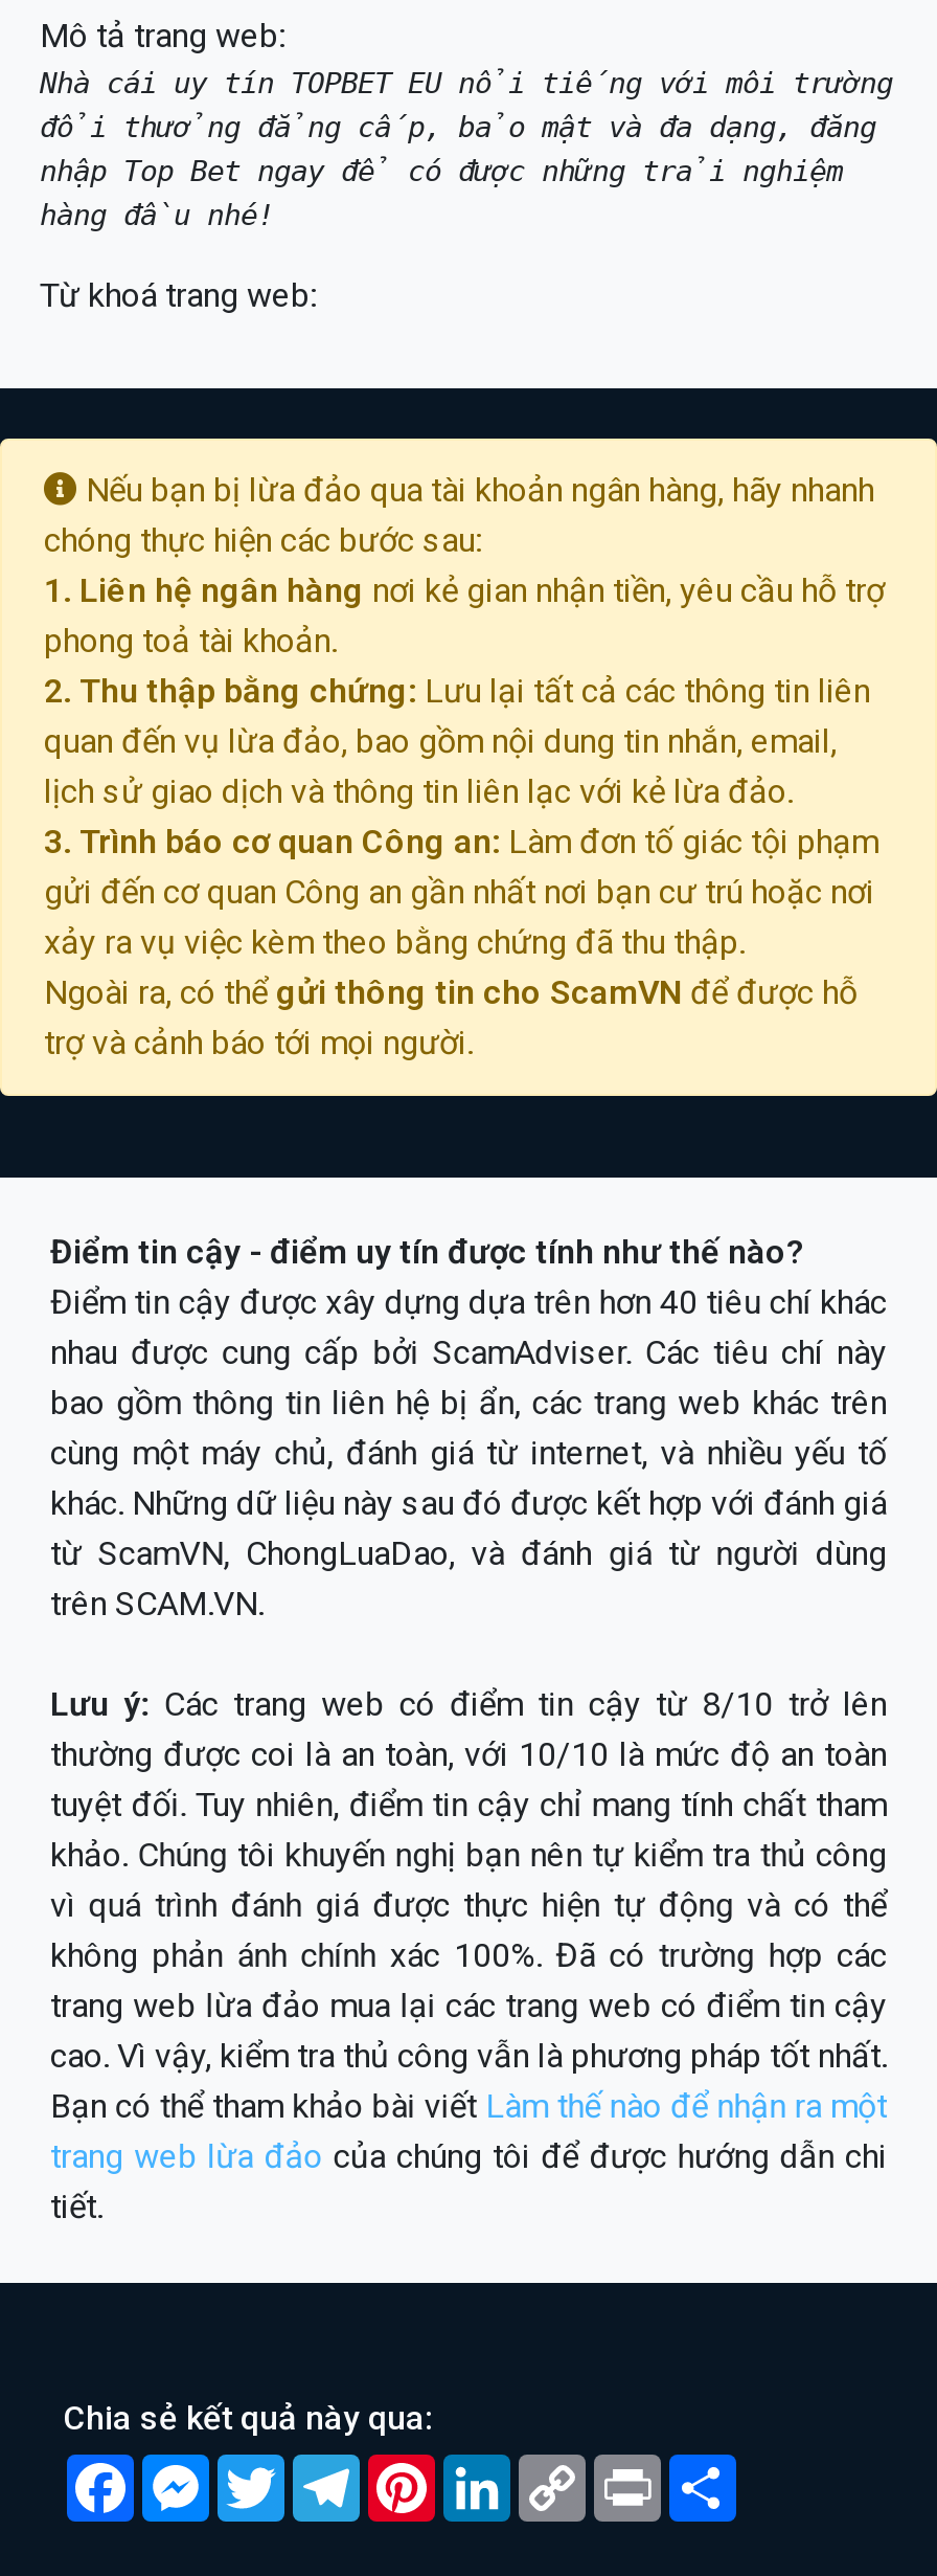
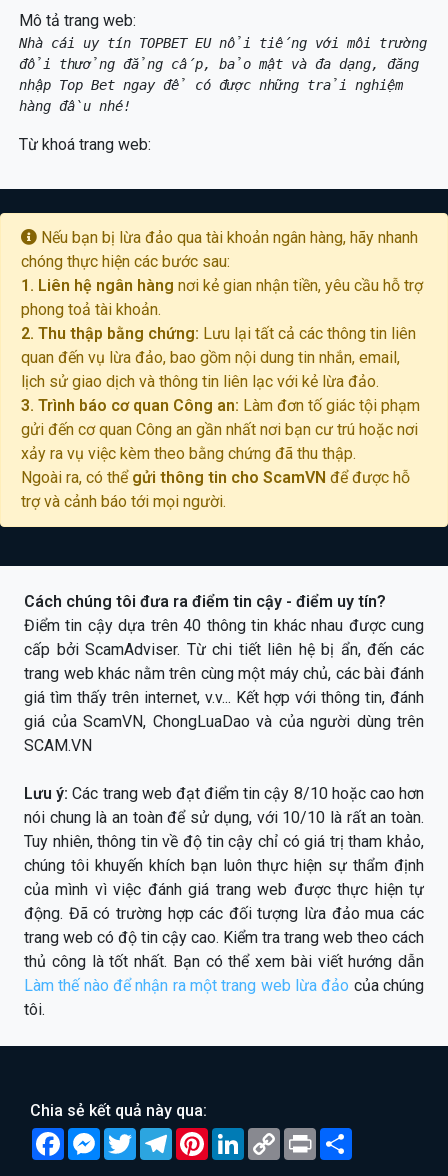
[50,1231,887,1622] Điểm tin cậy - điểm uy tín được tính như thế nào? | Điểm tin cậy được xây dựng dựa trên hơn 40 tiêu chí khác | nhau được cung cấp bởi ScamAdviser. Các tiêu chí này | bao gồm thông tin liên hệ bị ẩn, các trang web khác trên | cùng một máy chủ, đánh giá từ internet, và nhiều yếu tố | khác. Những dữ liệu này sau đó được kết hợp với đánh giá | từ ScamVN, ChongLuaDao, và đánh giá từ người dùng | trên SCAM.VN. -> [24,591,424,754] Cách chúng tôi đưa ra điểm tin cậy - điểm uy tín? | Điểm tin cậy dựa trên 40 thông tin khác nhau được cung | cấp bởi ScamAdviser. Từ chi tiết liên hệ bị ẩn, đến các | trang web khác nằm trên cùng một máy chủ, các bài đánh | giá tìm thấy trên internet, v.v... Kết hợp với thông tin, đánh | giá của ScamVN, ChongLuaDao và của người dùng trên | SCAM.VN
[50,1683,887,2225] Lưu ý: Các trang web có điểm tin cậy từ 8/10 trở lên | thường được coi là an toàn, với 10/10 là mức độ an toàn | tuyệt đối. Tuy nhiên, điểm tin cậy chỉ mang tính chất tham | khảo. Chúng tôi khuyến nghị bạn nên tự kiểm tra thủ công | vì quá trình đánh giá được thực hiện tự động và có thể | không phản ánh chính xác 100%. Đã có trường hợp các | trang web lừa đảo mua lại các trang web có điểm tin cậy | cao. Vì vậy, kiểm tra thủ công vẫn là phương pháp tốt nhất. | Bạn có thể tham khảo bài viết Làm thế nào để nhận ra một | trang web lừa đảo của chúng tôi để được hướng dẫn chi | tiết. -> [24,783,424,1018] Lưu ý: Các trang web đạt điểm tin cậy 8/10 hoặc cao hơn | nói chung là an toàn để sử dụng, với 10/10 là rất an toàn. | Tuy nhiên, thông tin về độ tin cậy chỉ có giá trị tham khảo, | chúng tôi khuyến khích bạn luôn thực hiện sự thẩm định | của mình vì việc đánh giá trang web được thực hiện tự | động. Đã có trường hợp các đối tượng lừa đảo mua các | trang web có độ tin cậy cao. Kiểm tra trang web theo cách | thủ công là tốt nhất. Bạn có thể xem bài viết hướng dẫn | Làm thế nào để nhận ra một trang web lừa đảo của chúng | tôi.

